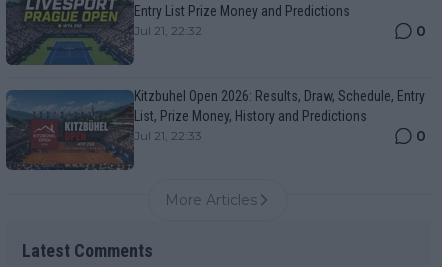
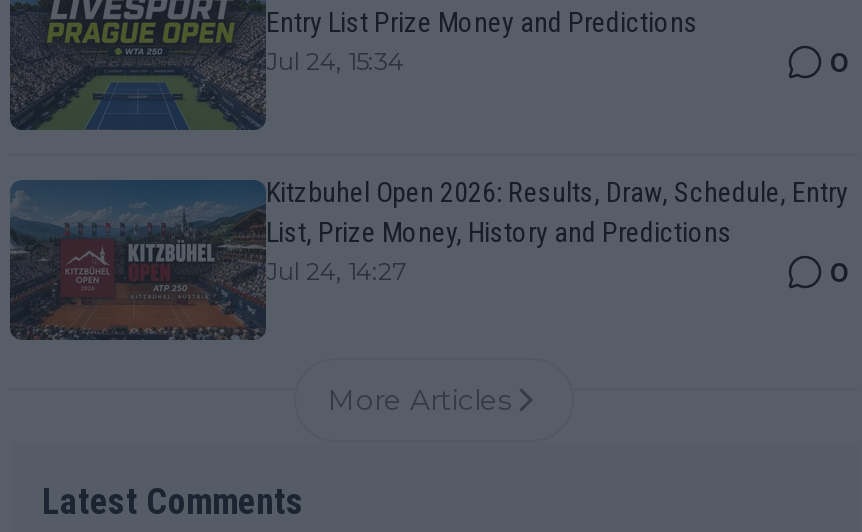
[134,23,202,38] Jul 21, 22:32 -> [266,45,404,75] Jul 24, 15:34
[134,128,202,143] Jul 21, 22:33 -> [266,255,406,285] Jul 24, 14:27

